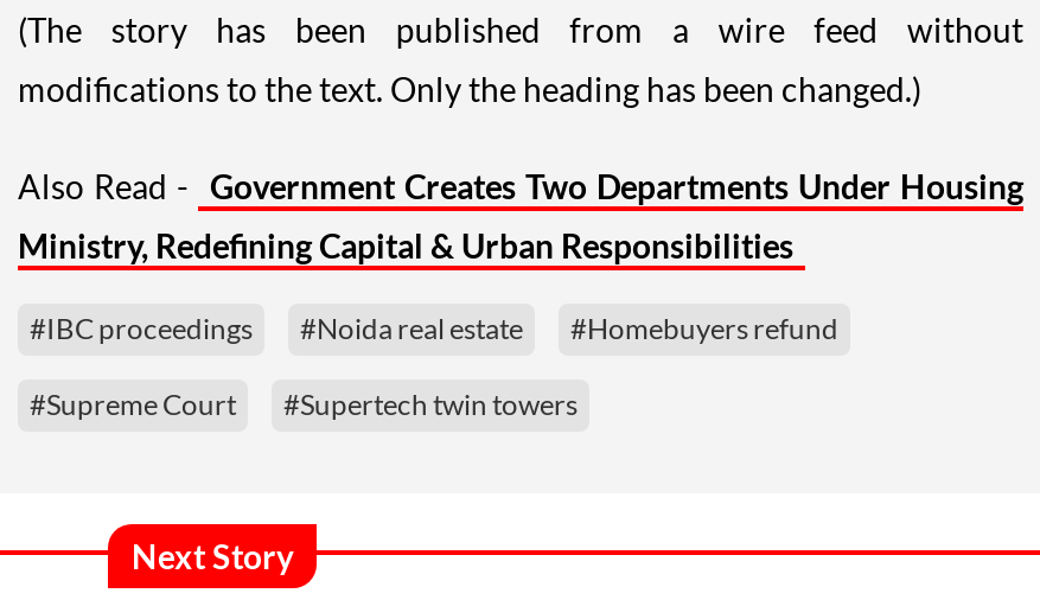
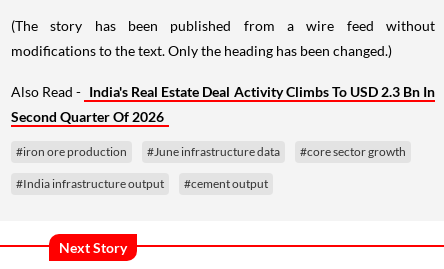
[18,167,1023,207] Also Read - Government Creates Two Departments Under Housing -> [11,83,435,100] Also Read - India's Real Estate Deal Activity Climbs To USD 2.3 Bn In
[18,226,793,267] Ministry, Redefining Capital & Urban Responsibilities -> [11,108,164,125] Second Quarter Of 2026
[30,312,838,347] #IBC proceedings | #Noida real estate | #Homebuyers refund -> [16,144,406,159] #iron ore production | #June infrastructure data | #core sector growth
[30,388,578,423] #Supreme Court | #Supertech twin towers -> [16,176,268,191] #India infrastructure output | #cement output

